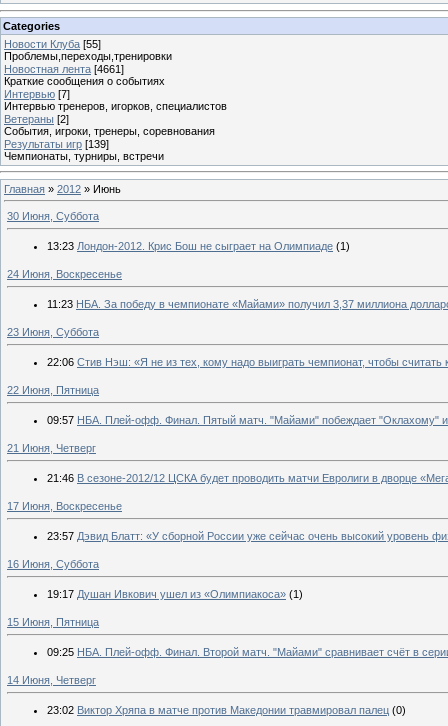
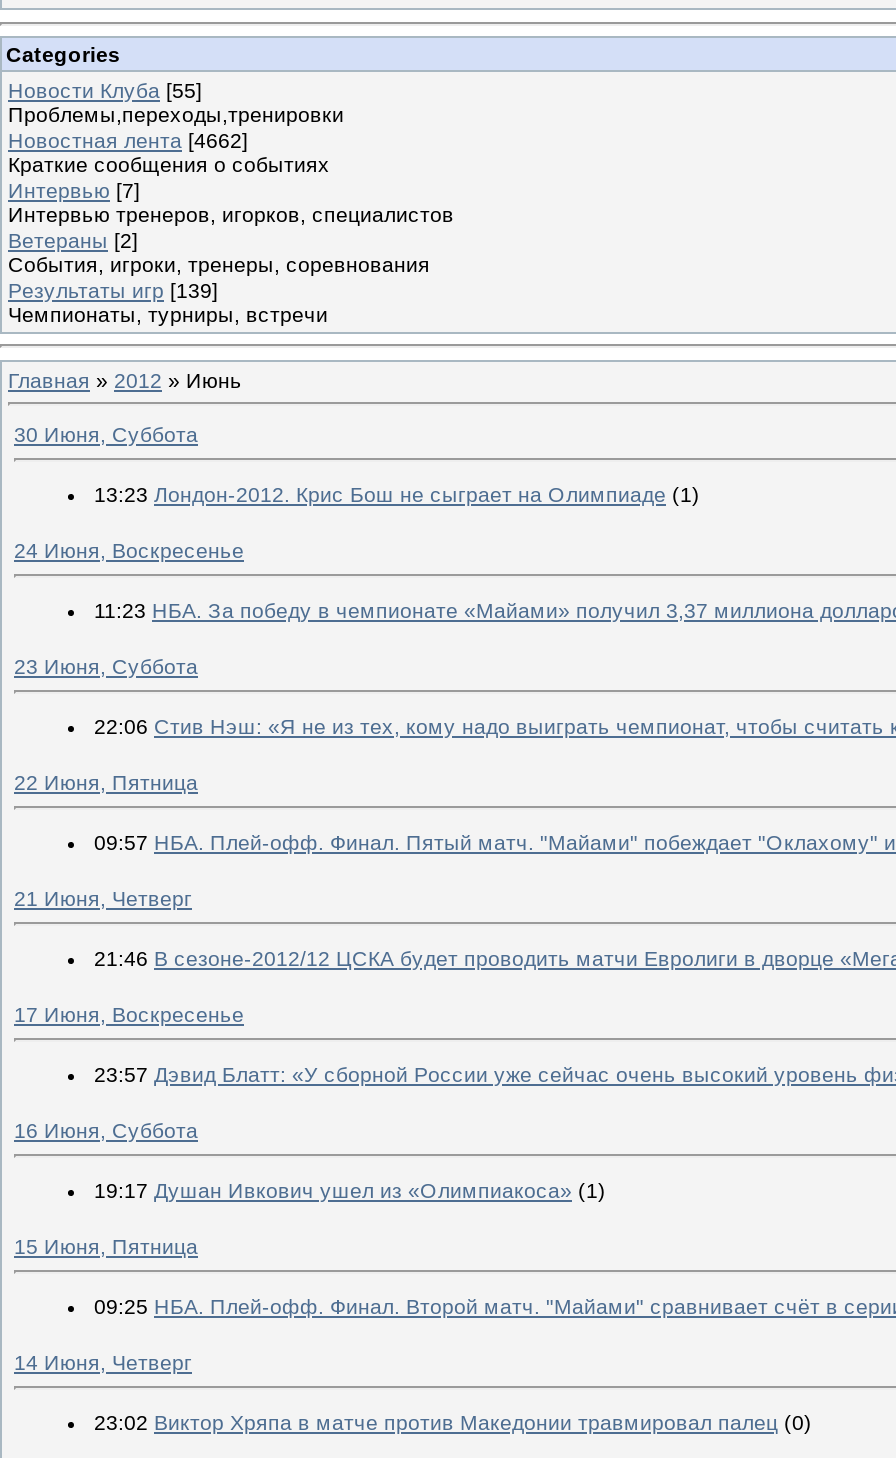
[4,63,124,75] Новостная лента [4661] -> [8,128,248,152] Новостная лента [4662]

